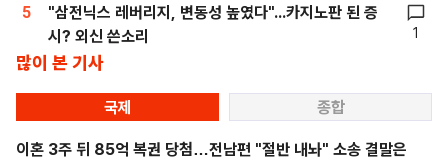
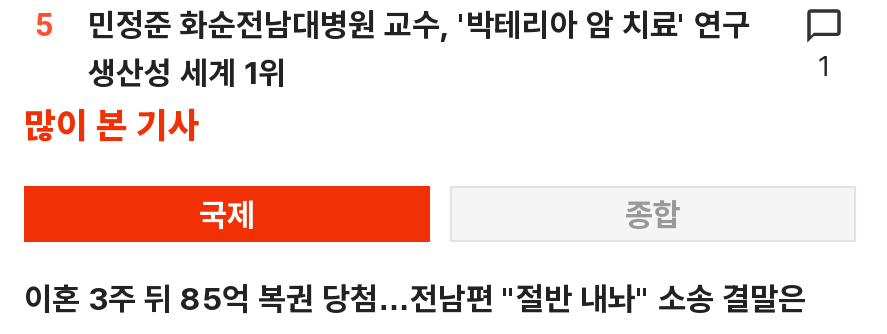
[48,3,378,46] "삼전닉스 레버리지, 변동성 높였다"...카지노판 된 증 | 시? 외신 쓴소리 -> [88,6,750,92] 민정준 화순전남대병원 교수, '박테리아 암 치료' 연구 | 생산성 세계 1위

